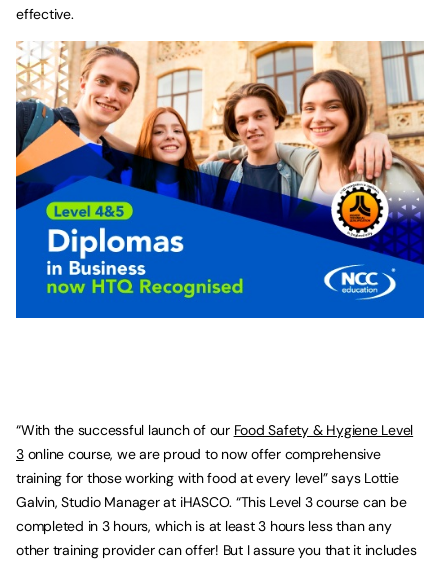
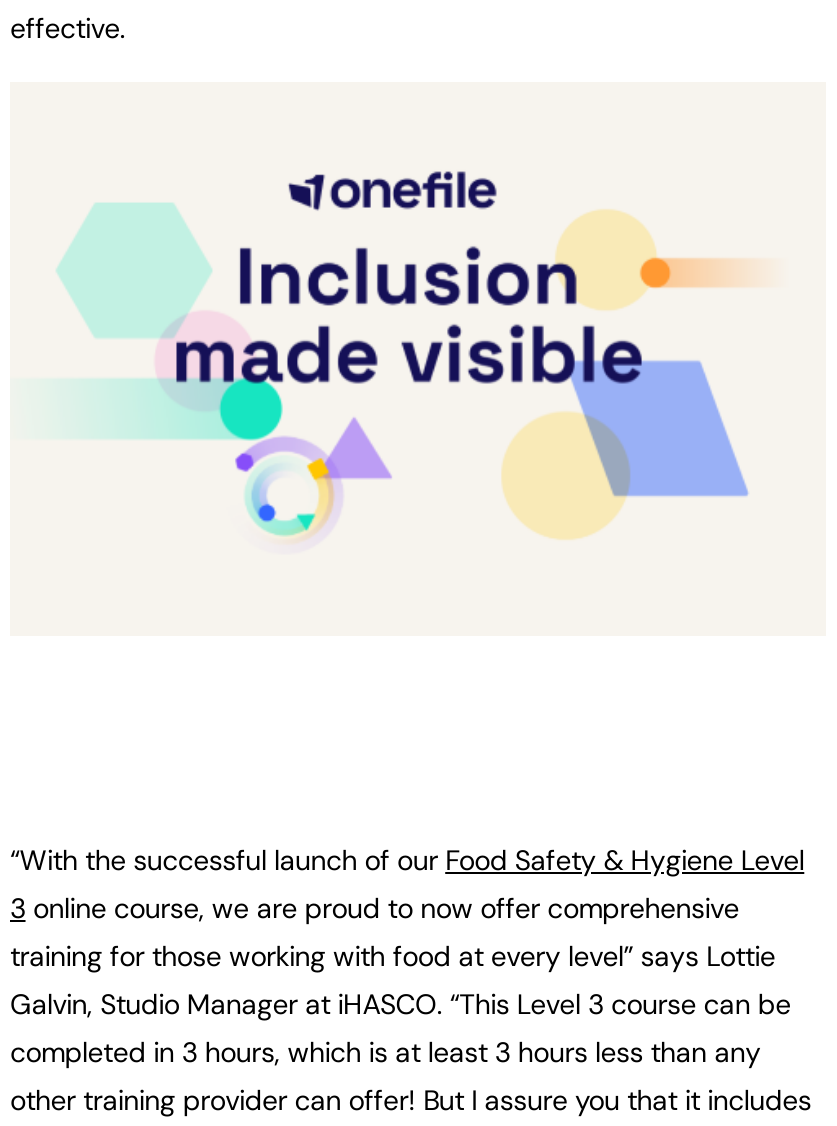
[15,40,425,319] [image] -> [10,82,826,636] [image]

